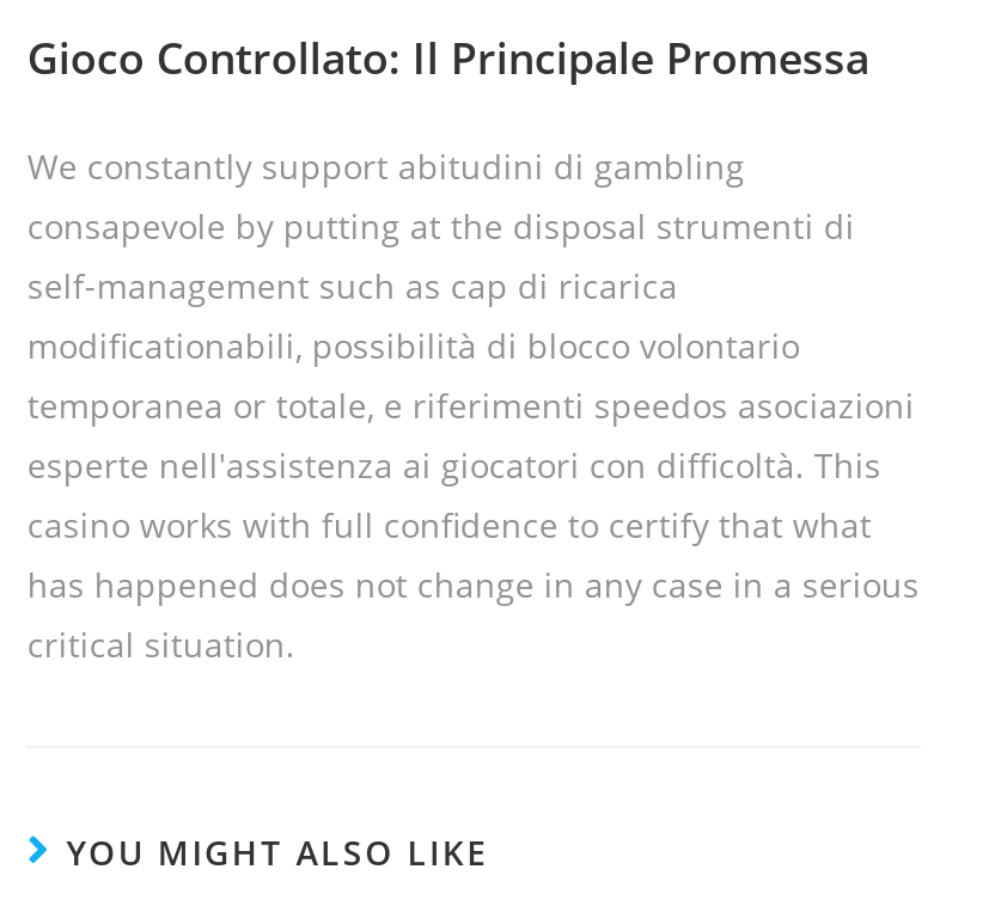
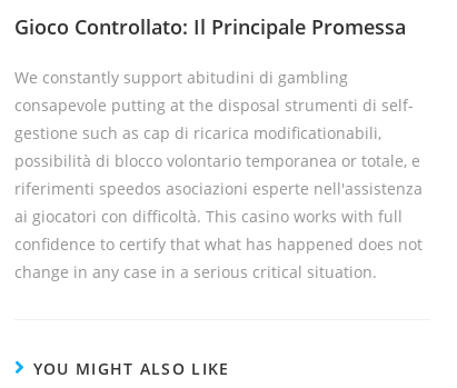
[27,202,919,666] consapevole by putting at the disposal strumenti di | self-management such as cap di ricarica | modificationabili, possibilità di blocco volontario | temporanea or totale, e riferimenti speedos asociazioni | esperte nell'assistenza ai giocatori con difficoltà. This | casino works with full confidence to certify that what | has happened does not change in any case in a serious | critical situation. -> [15,94,423,282] consapevole putting at the disposal strumenti di self- | gestione such as cap di ricarica modificationabili, | possibilità di blocco volontario temporanea or totale, e | riferimenti speedos asociazioni esperte nell'assistenza | ai giocatori con difficoltà. This casino works with full | confidence to certify that what has happened does not | change in any case in a serious critical situation.

